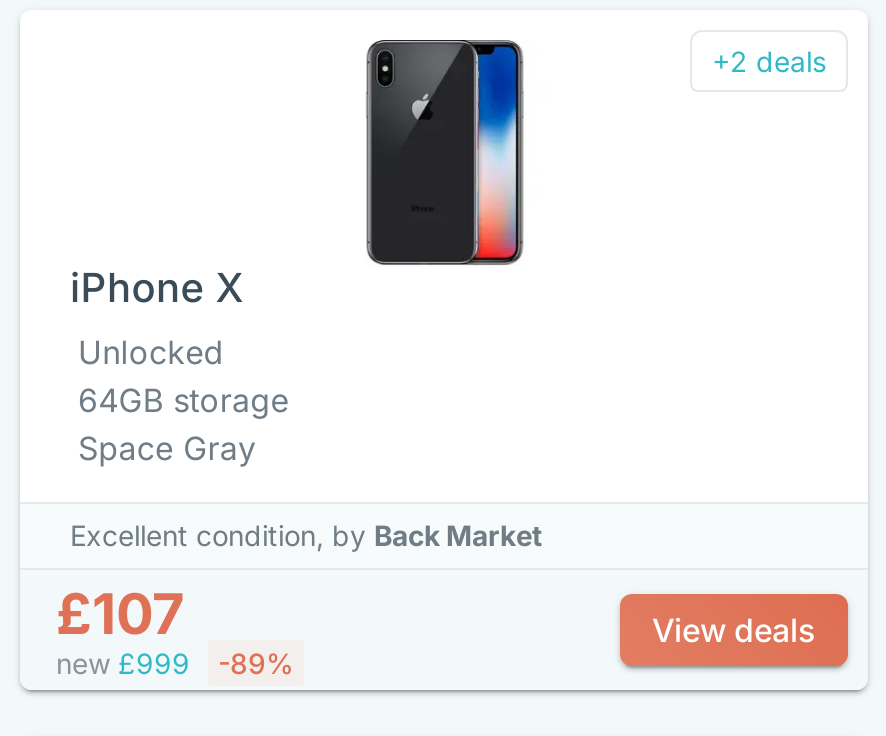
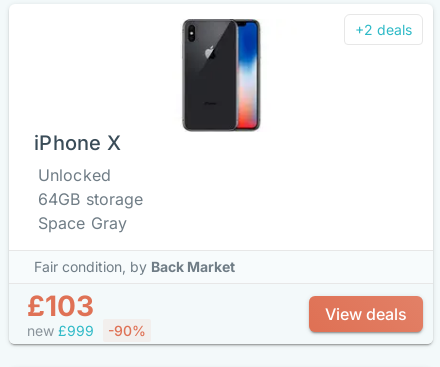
[70,518,542,552] Excellent condition, by Back Market -> [34,258,235,275] Fair condition, by Back Market
[56,580,184,648] £107 -> [27,289,94,323] £103
[56,646,294,680] new £999 -89% -> [27,322,146,339] new £999 -90%

